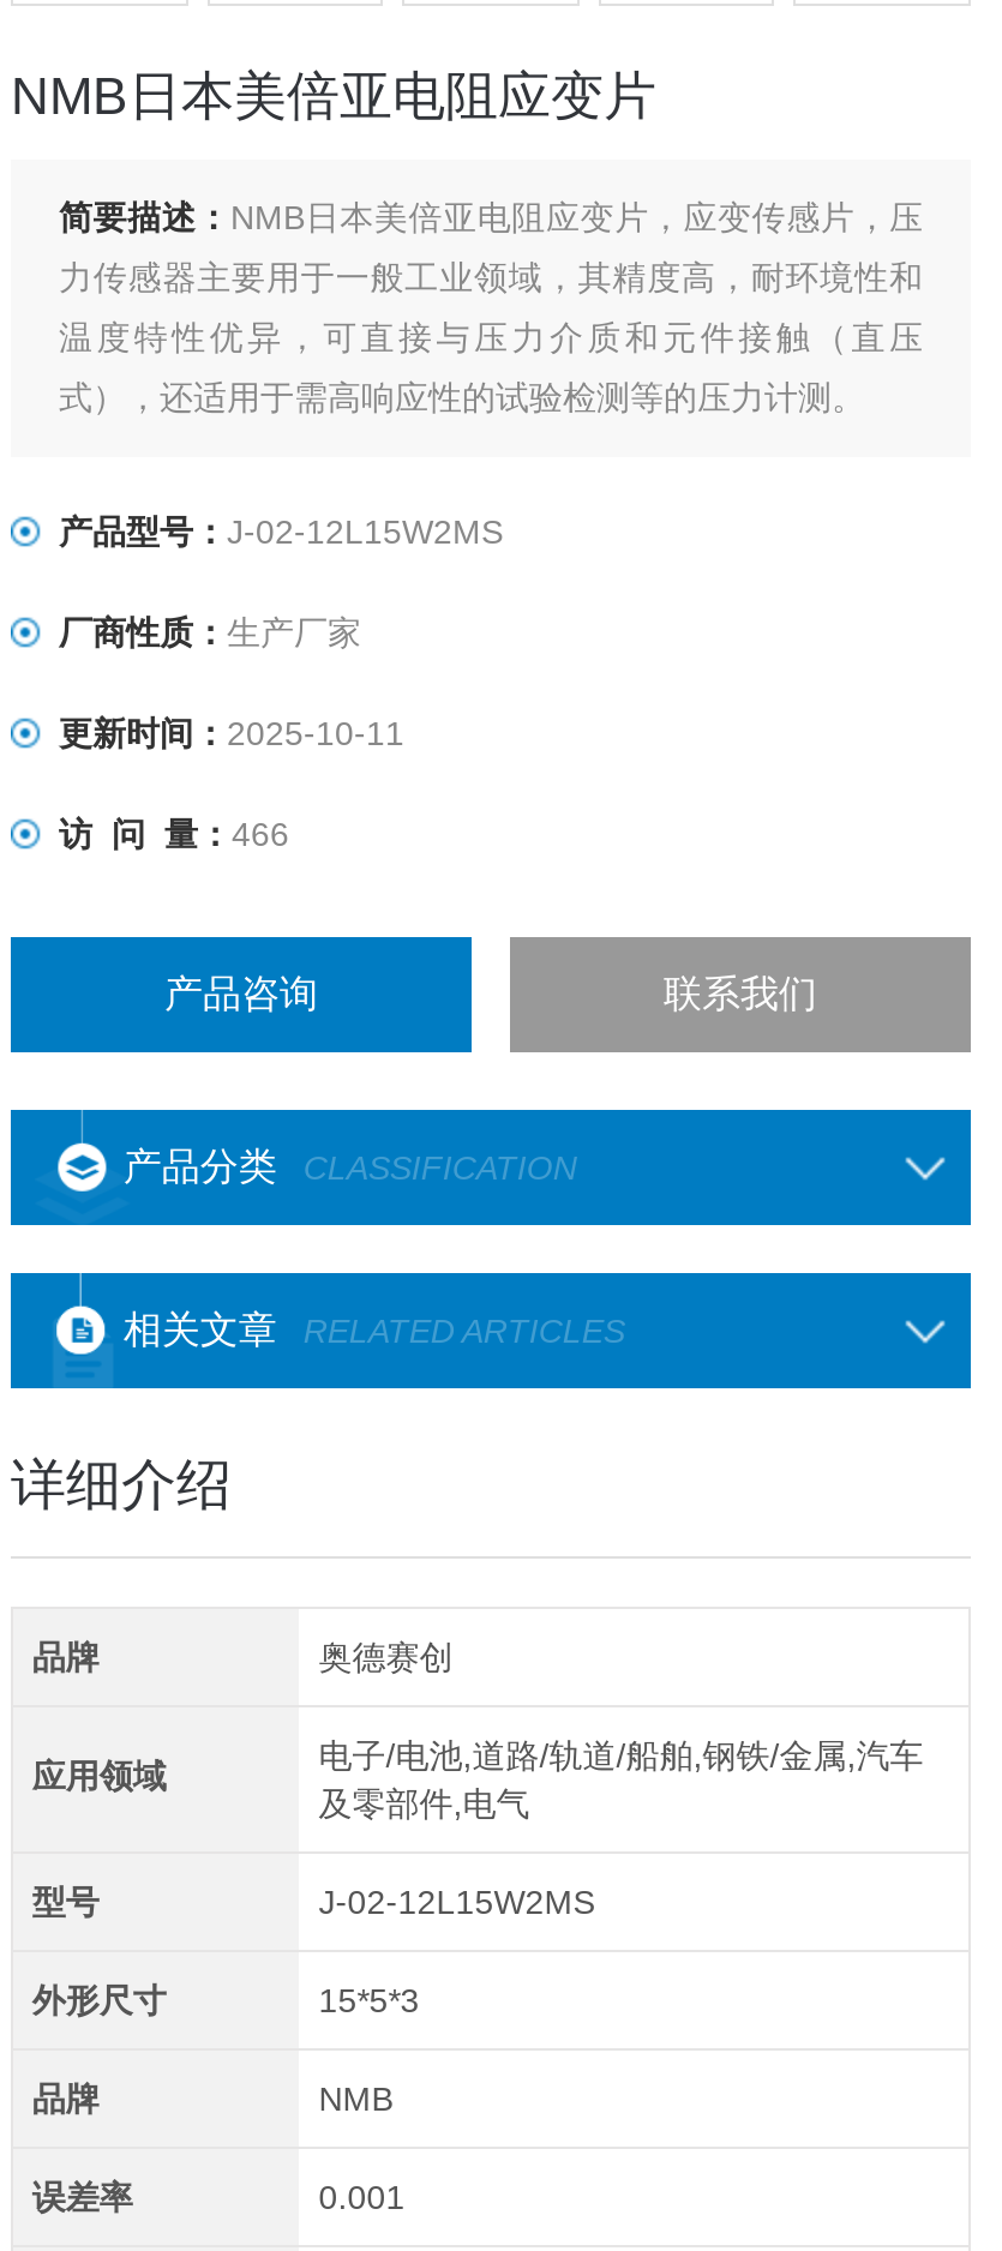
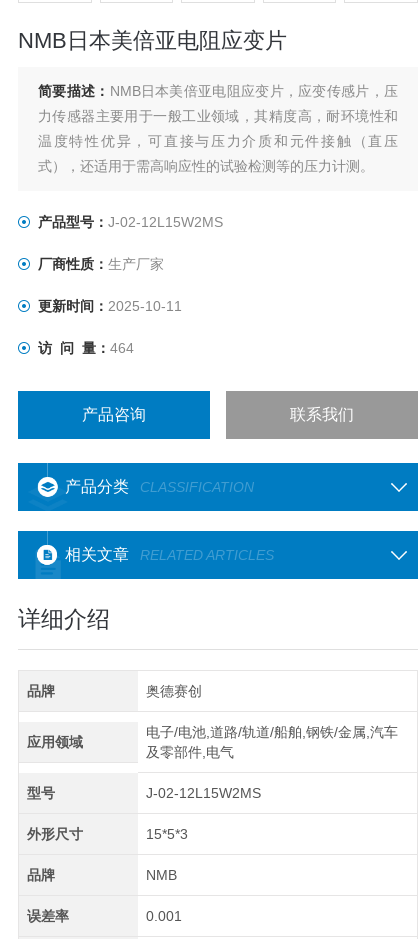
[59,815,289,854] 访 问 量：466 -> [38,340,134,356] 访 问 量：464

